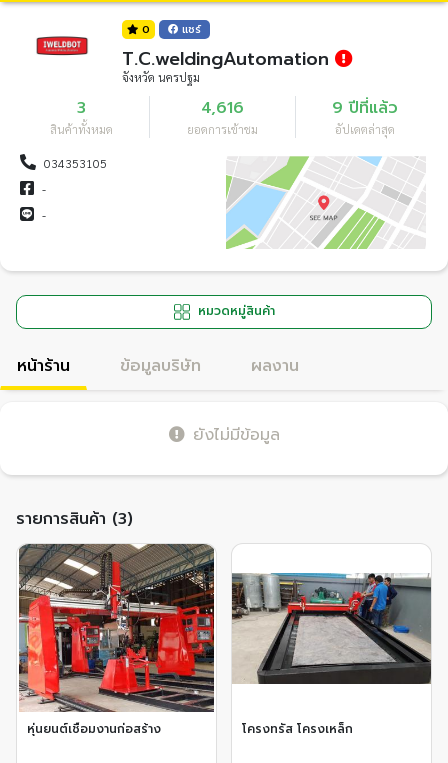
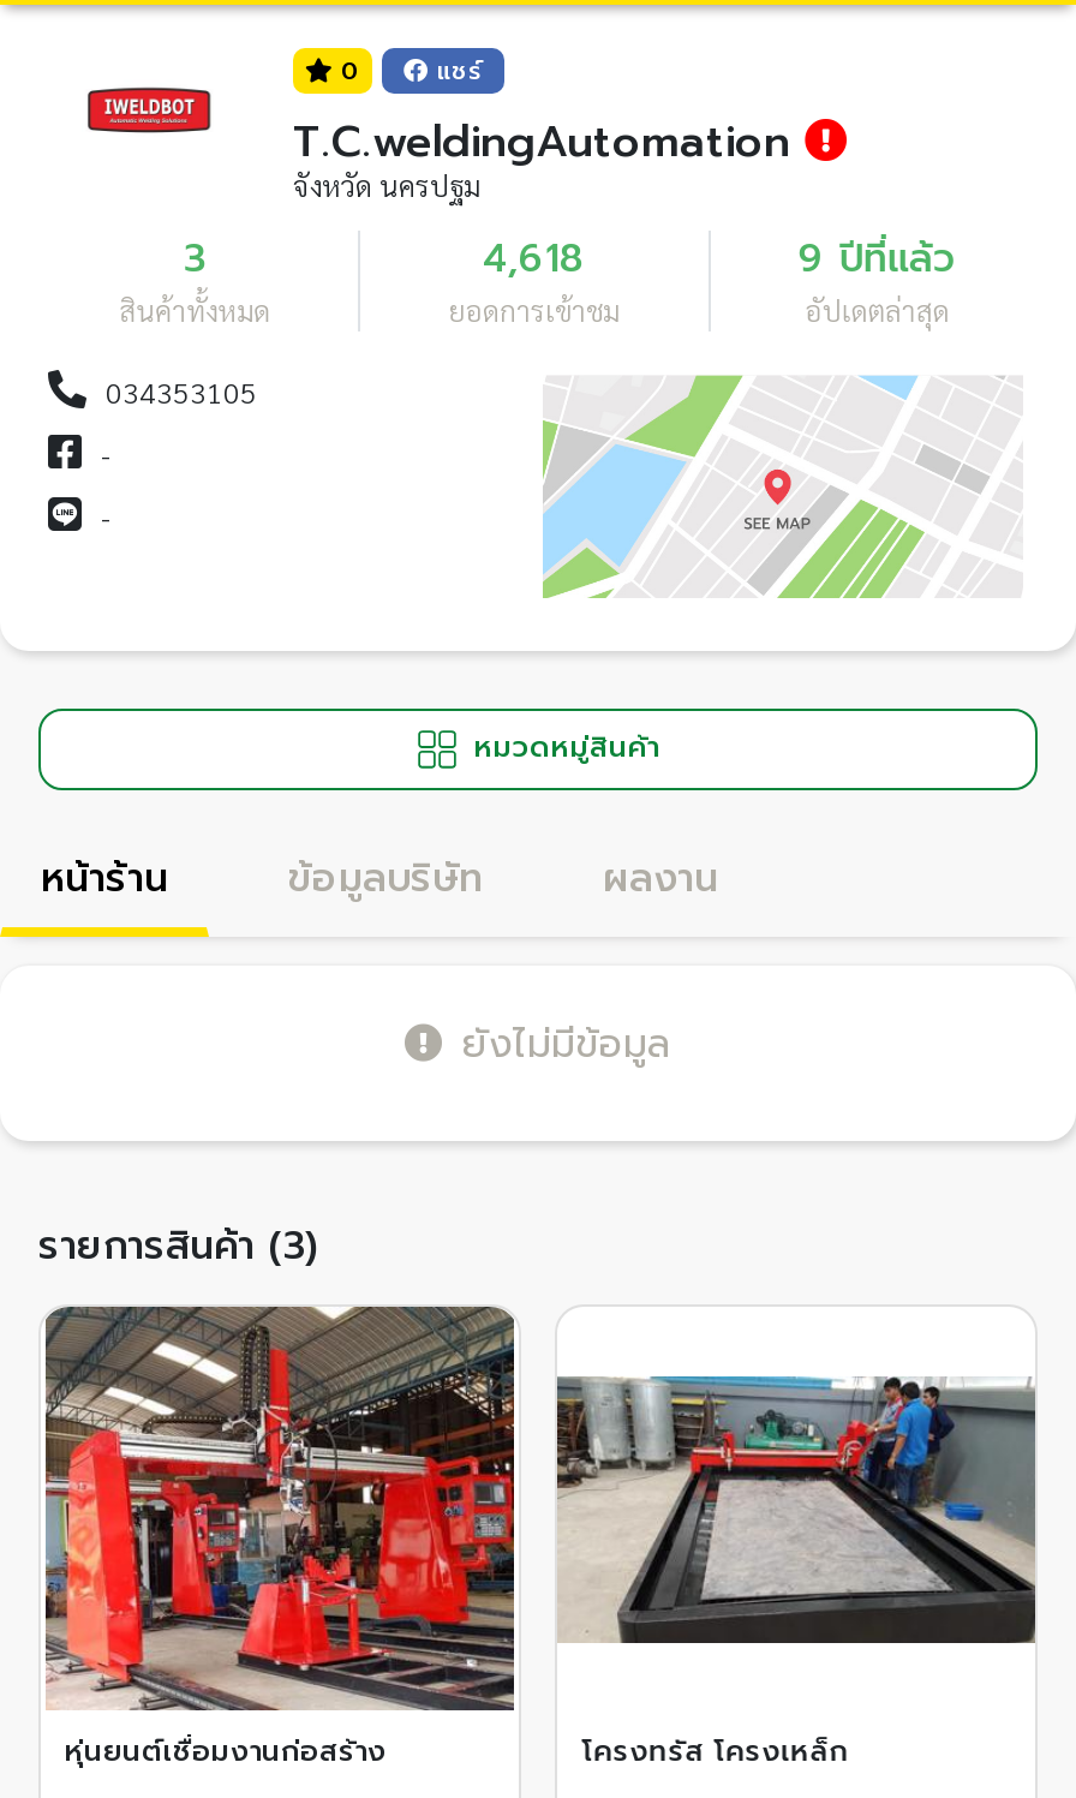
[201,96,244,120] 4,616 -> [483,231,586,288] 4,618

